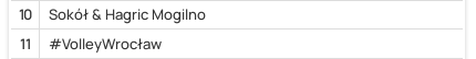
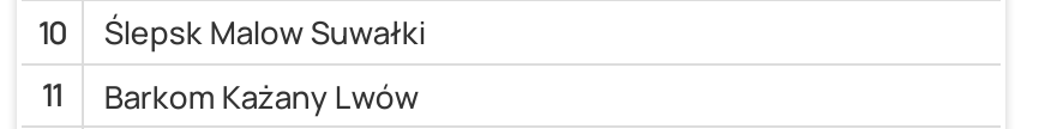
[49,5,206,24] Sokół & Hagric Mogilno -> [104,11,425,54] Ślepsk Malow Suwałki
[49,34,162,54] #VolleyWrocław -> [104,74,418,117] Barkom Każany Lwów

